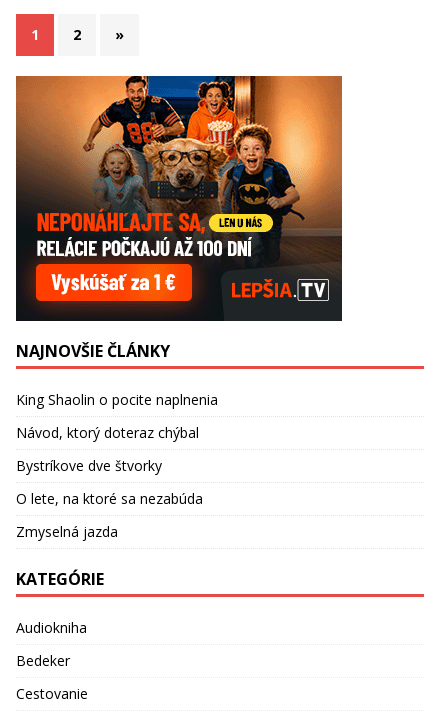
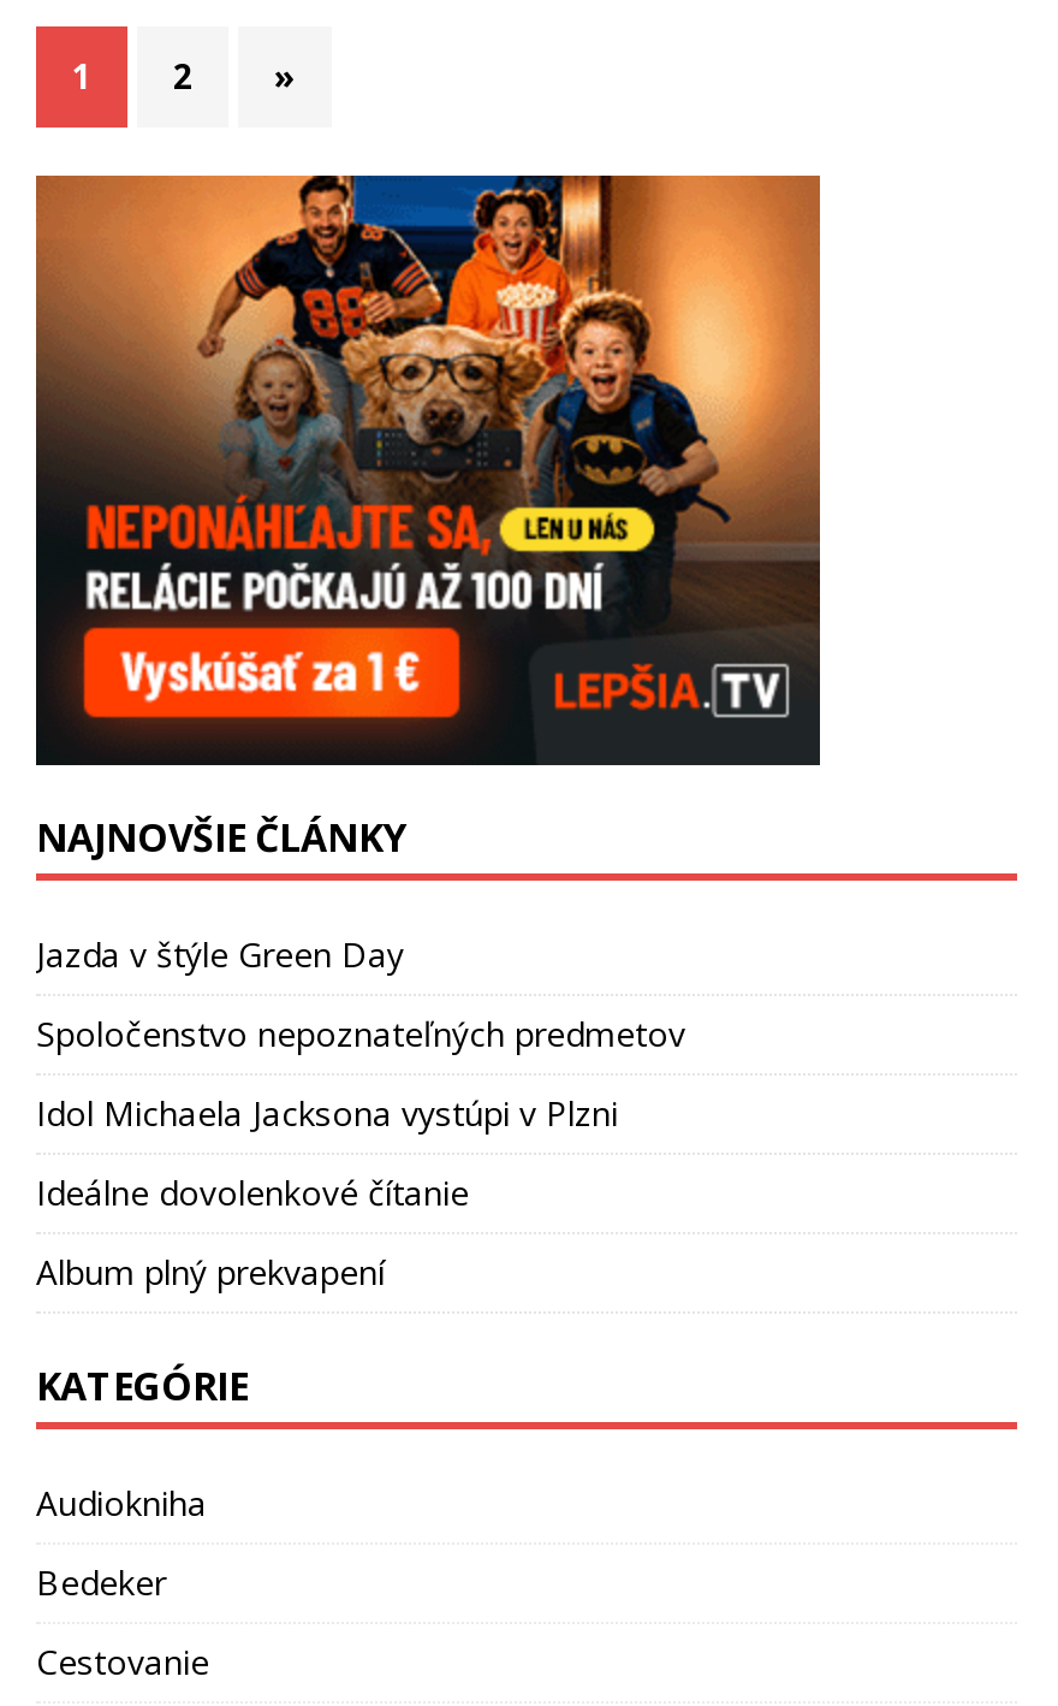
[16,390,218,409] King Shaolin o pocite naplnenia -> [36,932,404,978] Jazda v štýle Green Day
[16,423,199,442] Návod, ktorý doteraz chýbal -> [36,1012,685,1058] Spoločenstvo nepoznateľných predmetov
[16,456,162,475] Bystríkove dve štvorky -> [36,1091,618,1137] Idol Michaela Jacksona vystúpi v Plzni
[16,489,203,508] O lete, na ktoré sa nezabúda -> [36,1171,469,1216] Ideálne dovolenkové čítanie
[16,522,118,541] Zmyselná jazda -> [36,1250,385,1296] Album plný prekvapení

